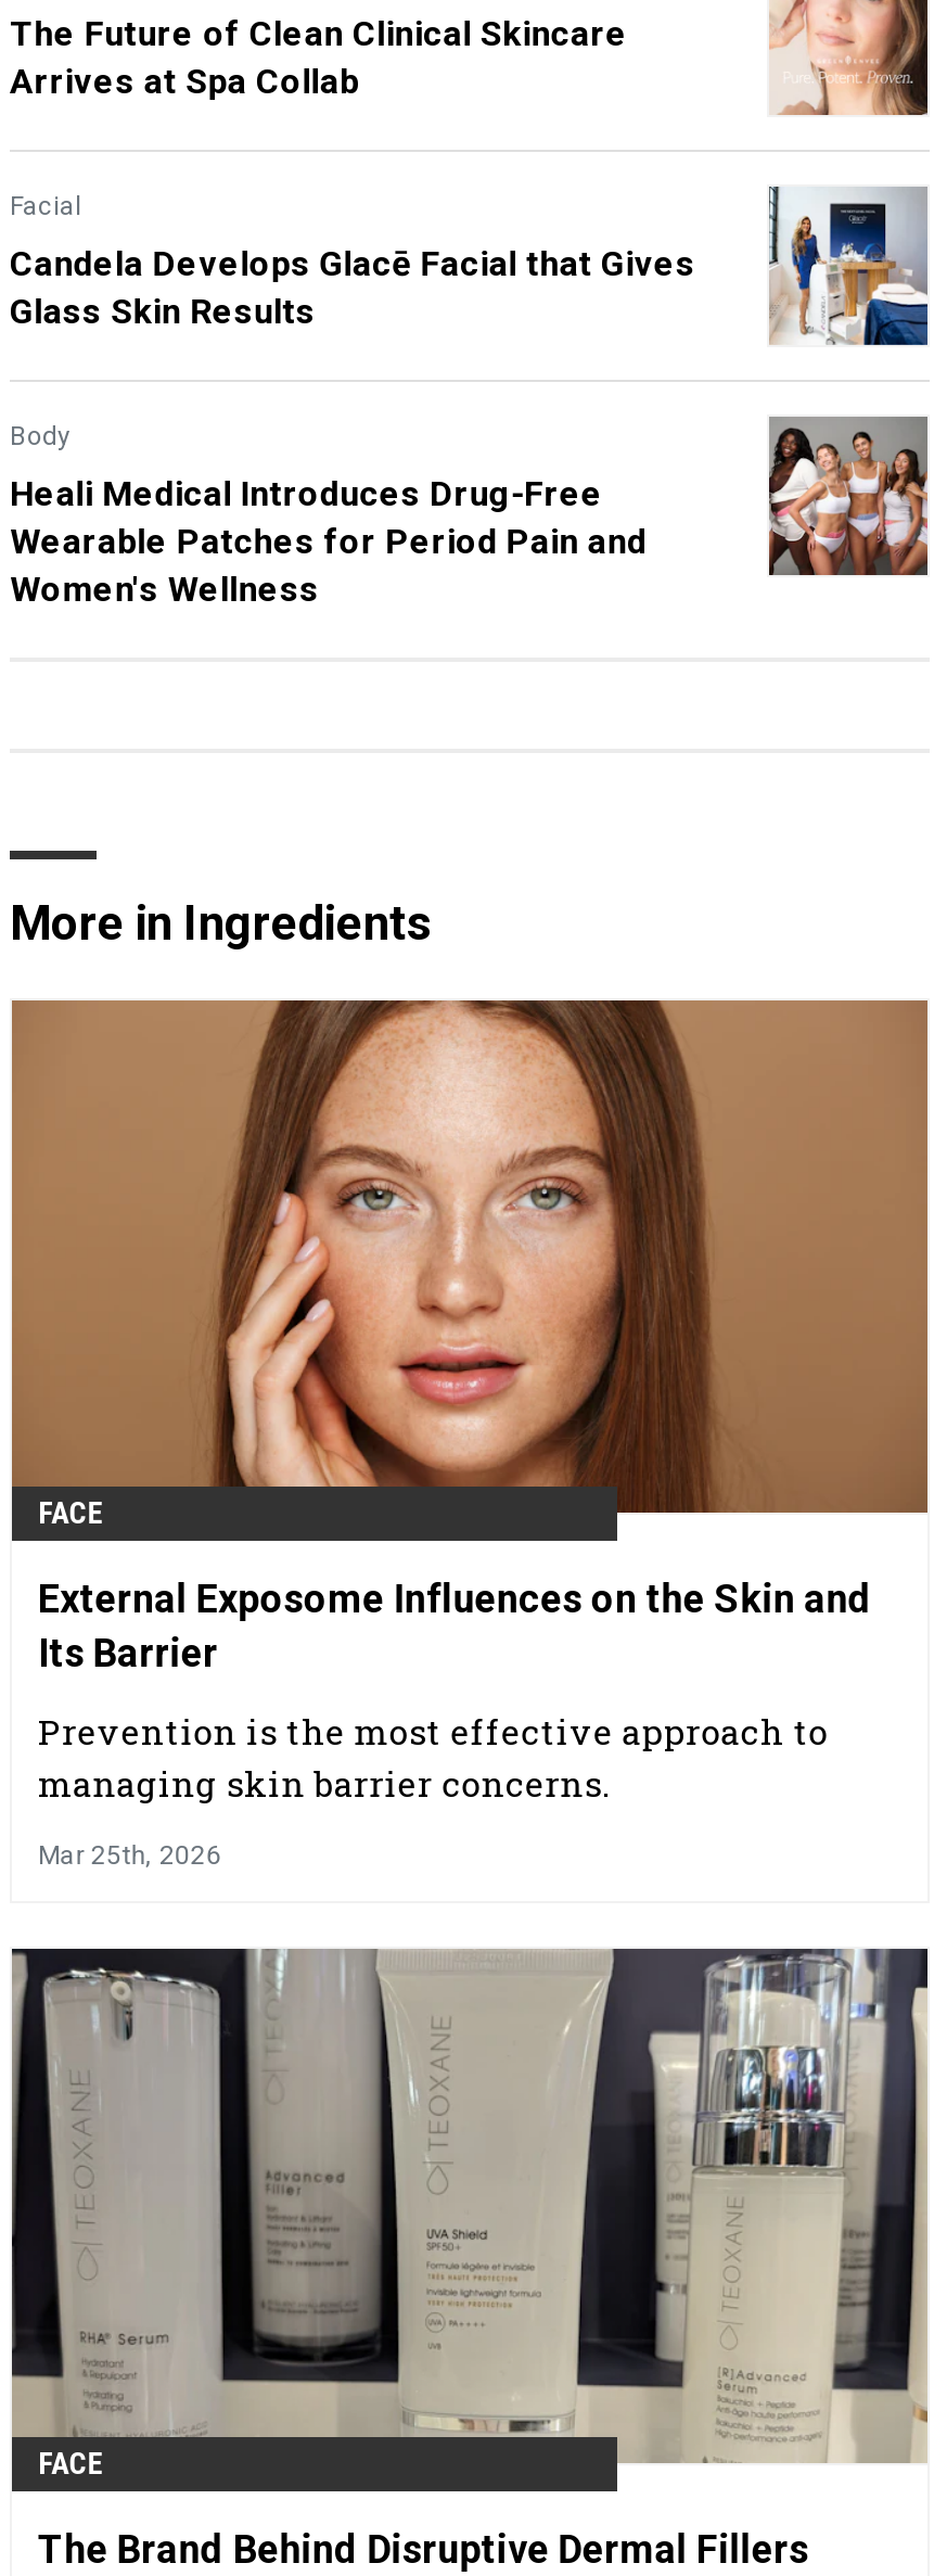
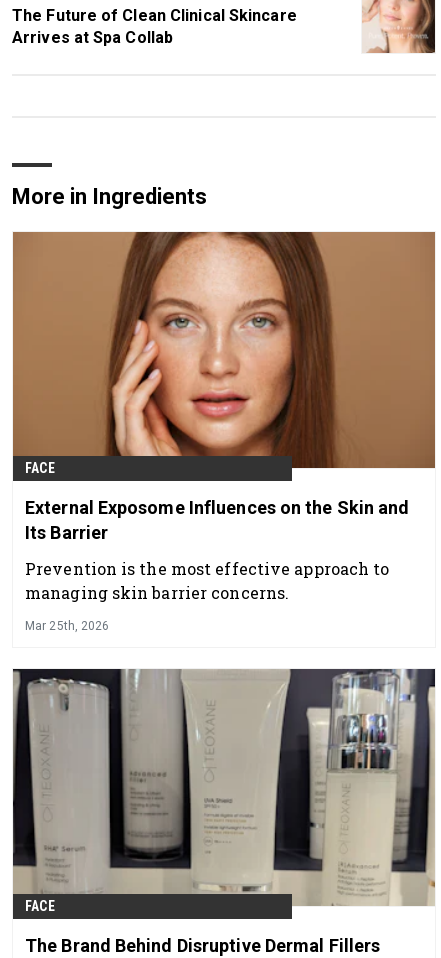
[10,184,930,609] [image] | Facial | Candela Develops Glacē Facial that Gives | Glass Skin Results | Body | Heali Medical Introduces Drug-Free | Wearable Patches for Period Pain and | Women's Wellness -> none
[767,415,930,612] [image] -> none

